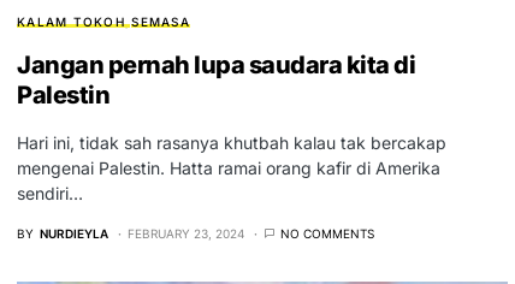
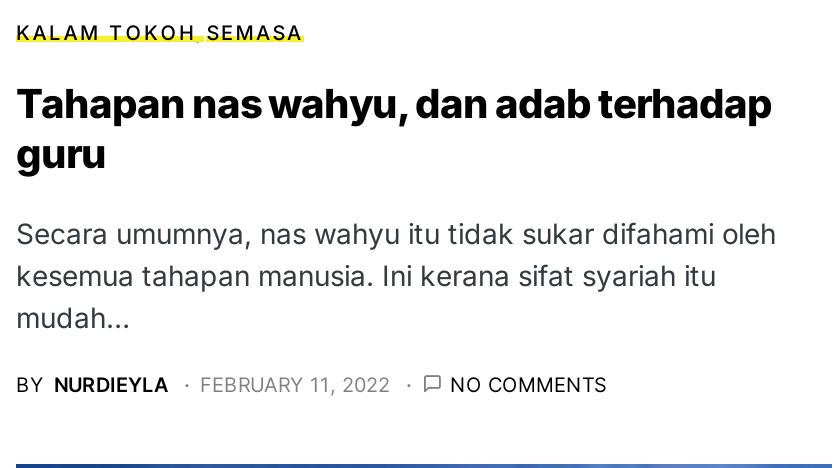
[17,50,415,109] Jangan pernah lupa saudara kita di | Palestin -> [16,79,772,177] Tahapan nas wahyu, dan adab terhadap | guru
[17,132,446,203] Hari ini, tidak sah rasanya khutbah kalau tak bercakap | mengenai Palestin. Hatta ramai orang kafir di Amerika | sendiri… -> [16,215,776,333] Secara umumnya, nas wahyu itu tidak sukar difahami oleh | kesemua tahapan manusia. Ini kerana sifat syariah itu | mudah…
[17,226,244,240] BY NURDIEYLA FEBRUARY 23, 2024 -> [16,371,390,395] BY NURDIEYLA FEBRUARY 11, 2022

